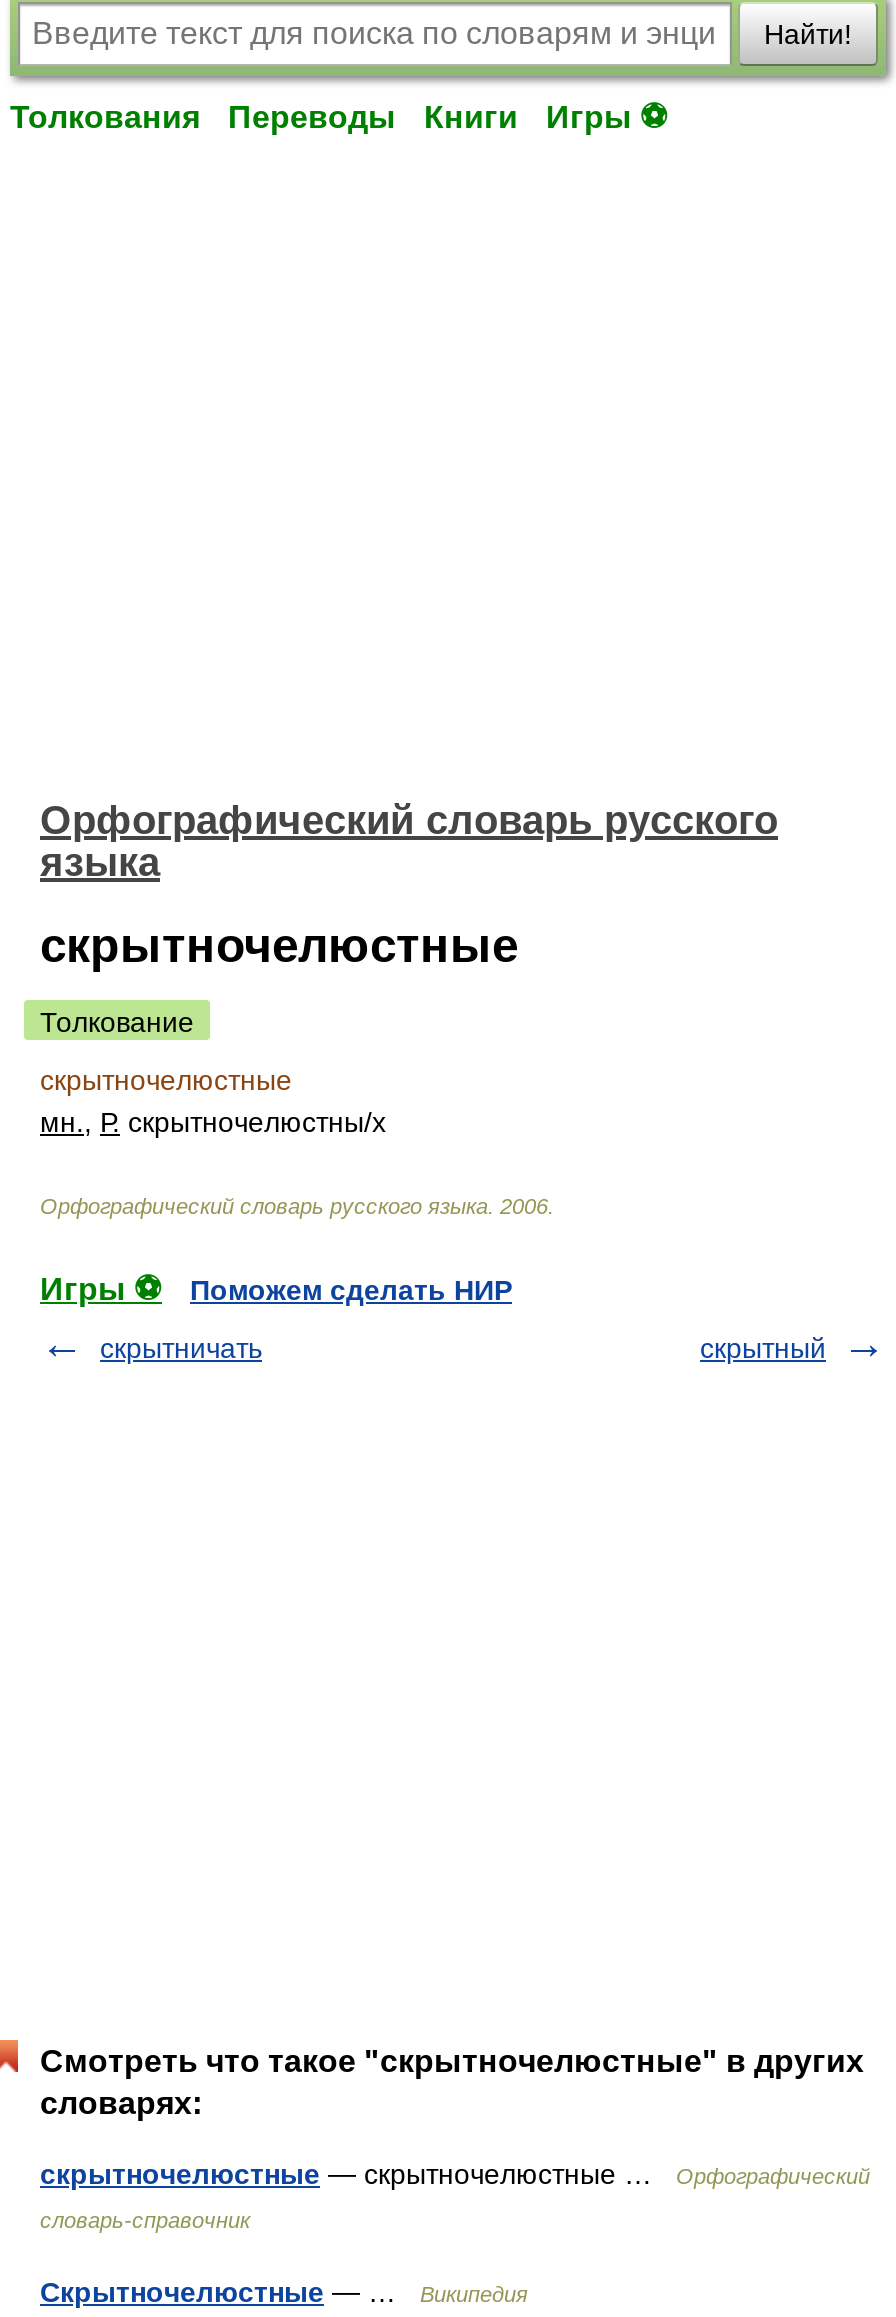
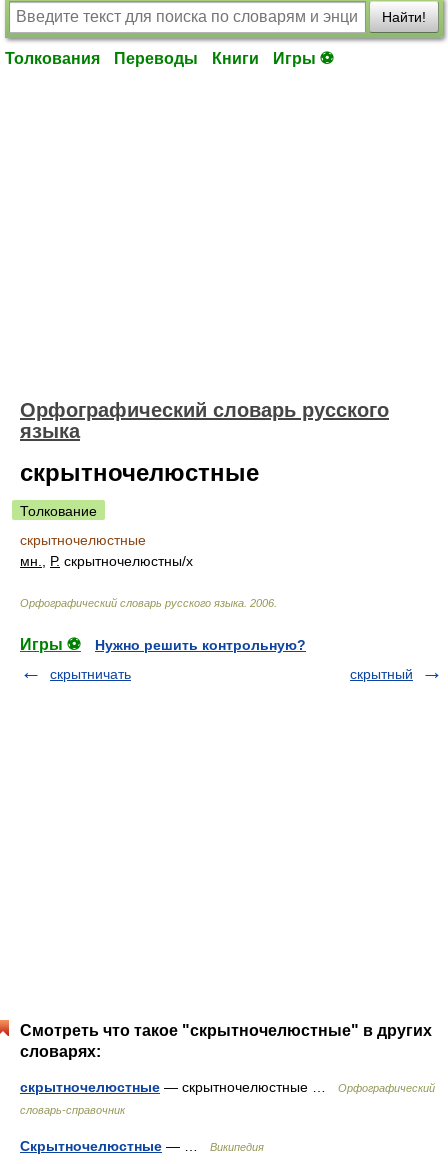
[190,1274,512,1306] Поможем сделать НИР -> [95,637,306,653] Нужно решить контрольную?

